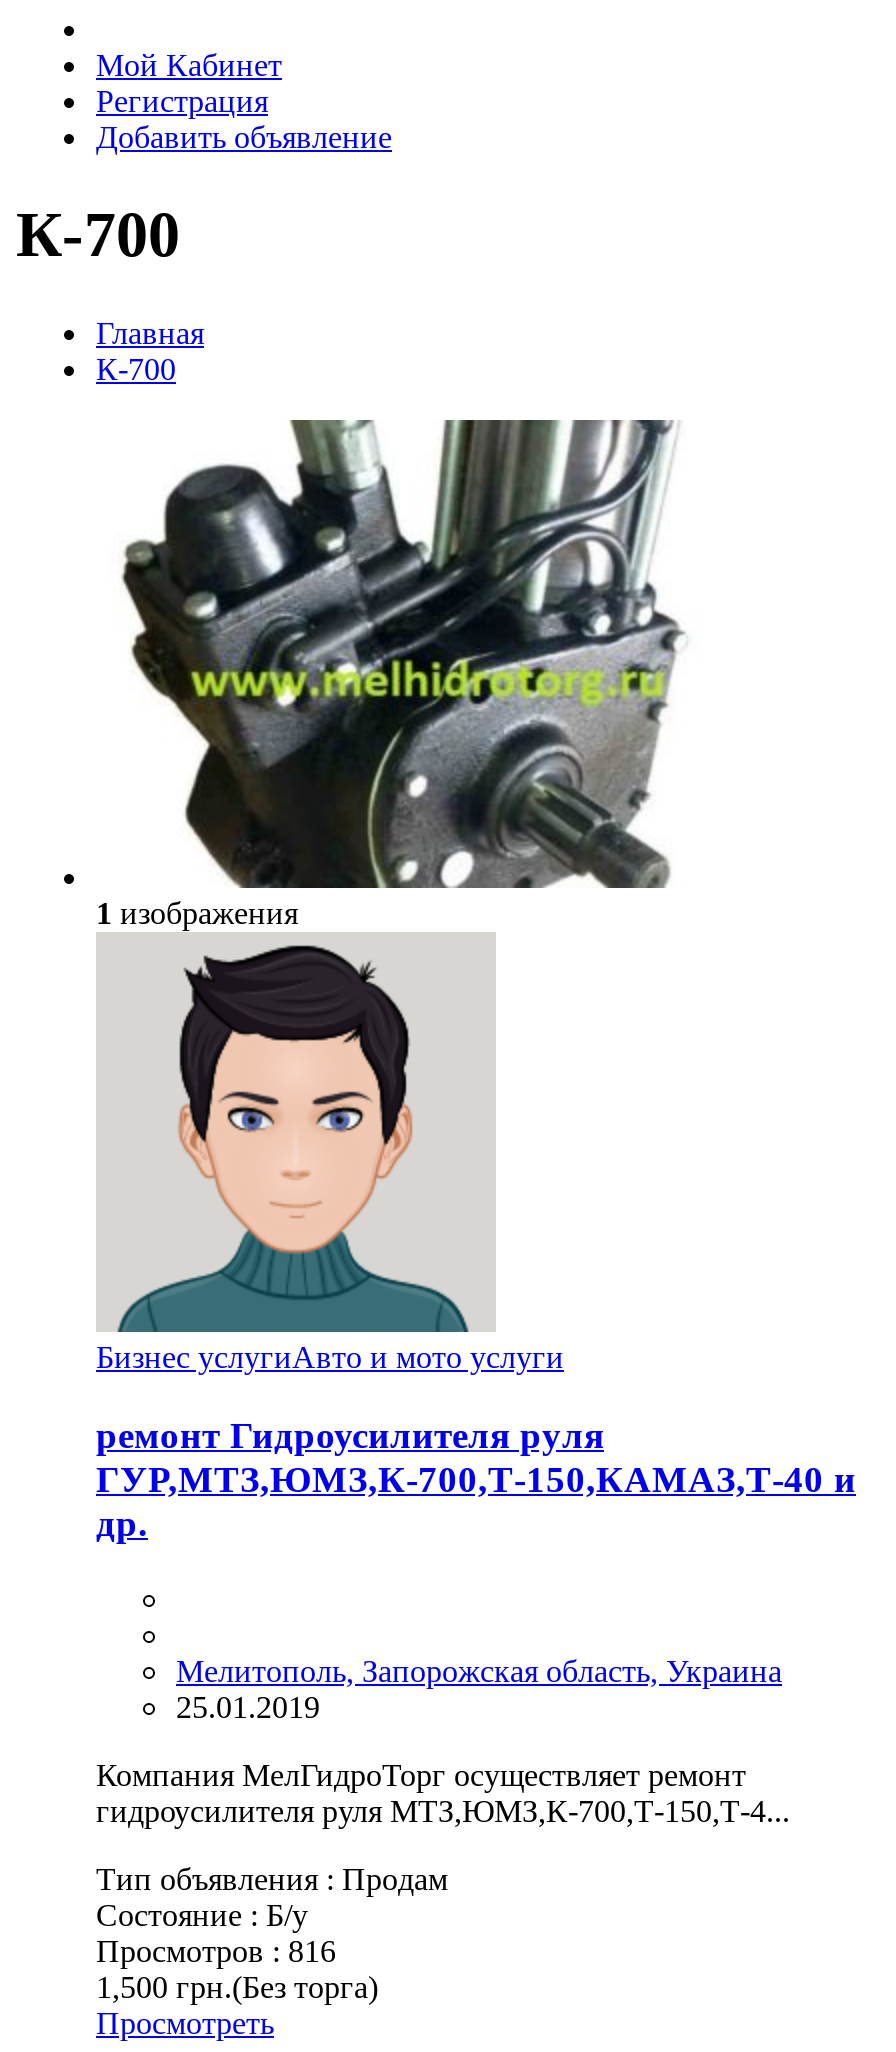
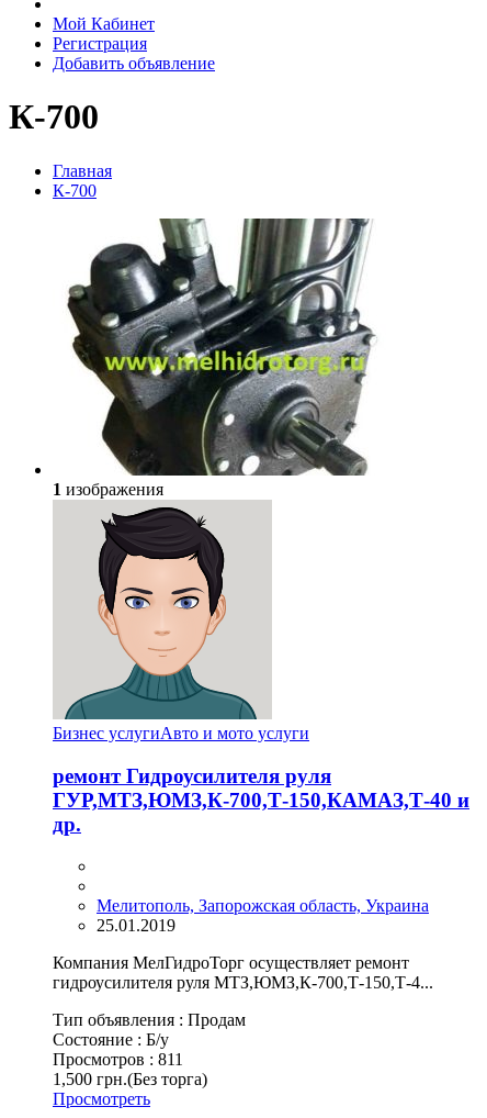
[96,1935,336,1969] Просмотров : 816 -> [53,1050,183,1069] Просмотров : 811

